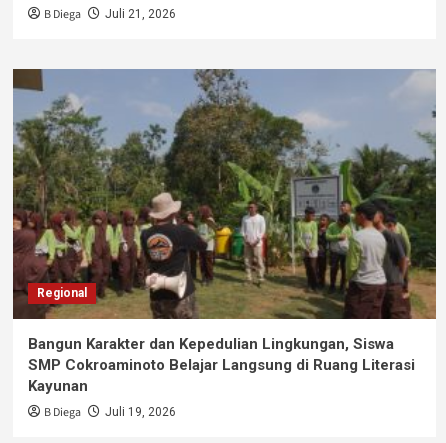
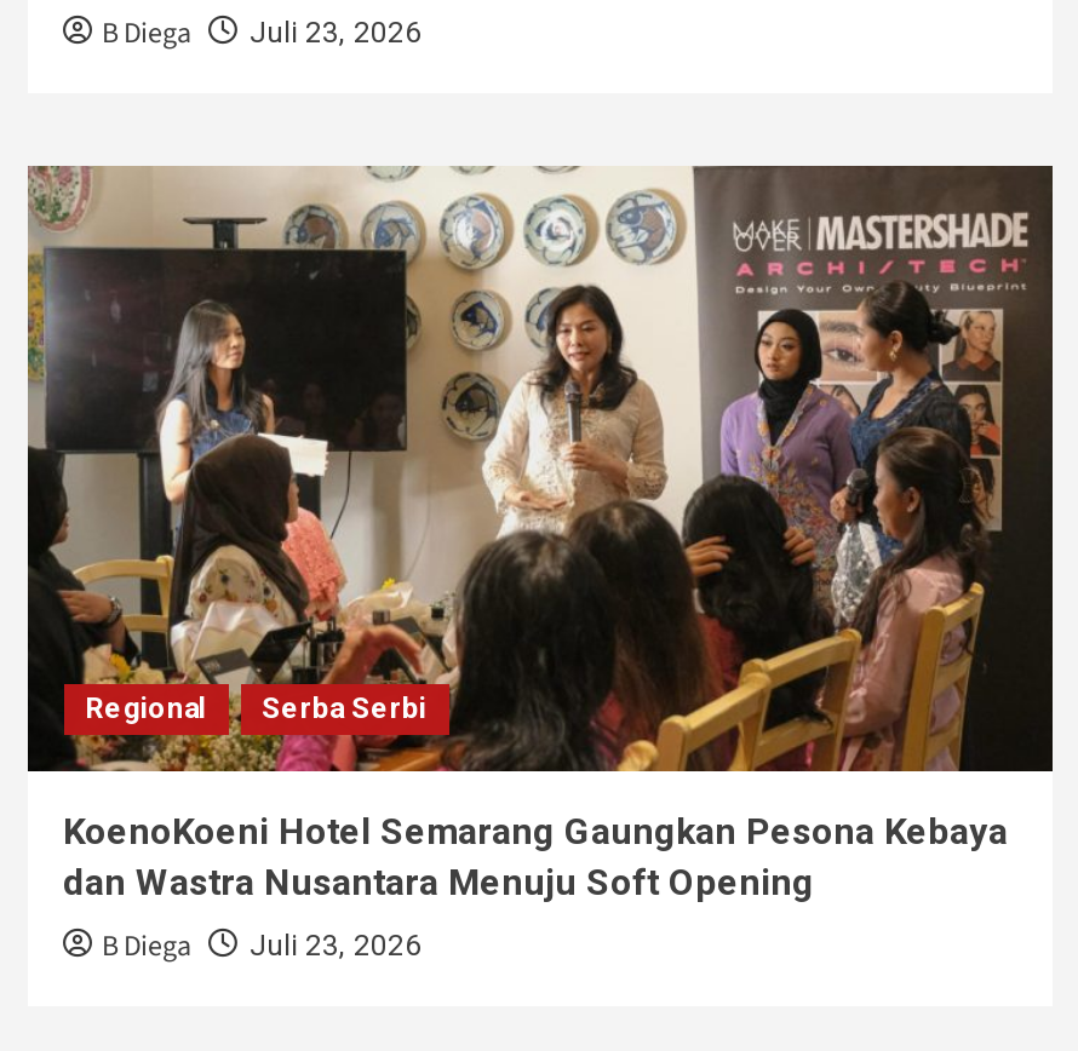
[43,6,175,23] B Diega Juli 21, 2026 -> [102,12,422,53] B Diega Juli 23, 2026
[12,68,437,395] [image] | Bangun Karakter dan Kepedulian Lingkungan, Siswa | SMP Cokroaminoto Belajar Langsung di Ruang Literasi | Kayunan -> [25,165,1055,903] [image] | Serba Serbi | KoenoKoeni Hotel Semarang Gaungkan Pesona Kebaya | dan Wastra Nusantara Menuju Soft Opening
[43,404,175,421] B Diega Juli 19, 2026 -> [102,925,422,966] B Diega Juli 23, 2026

